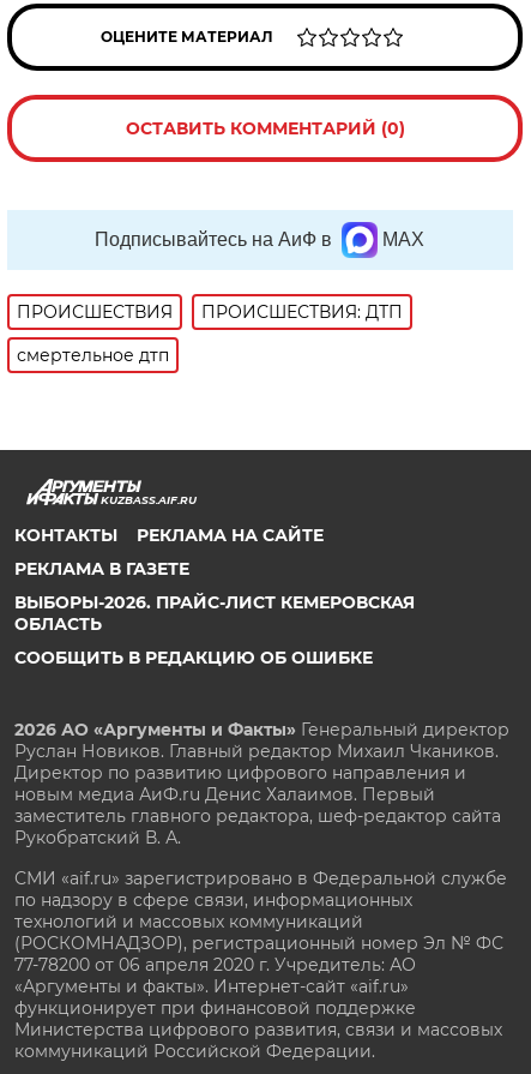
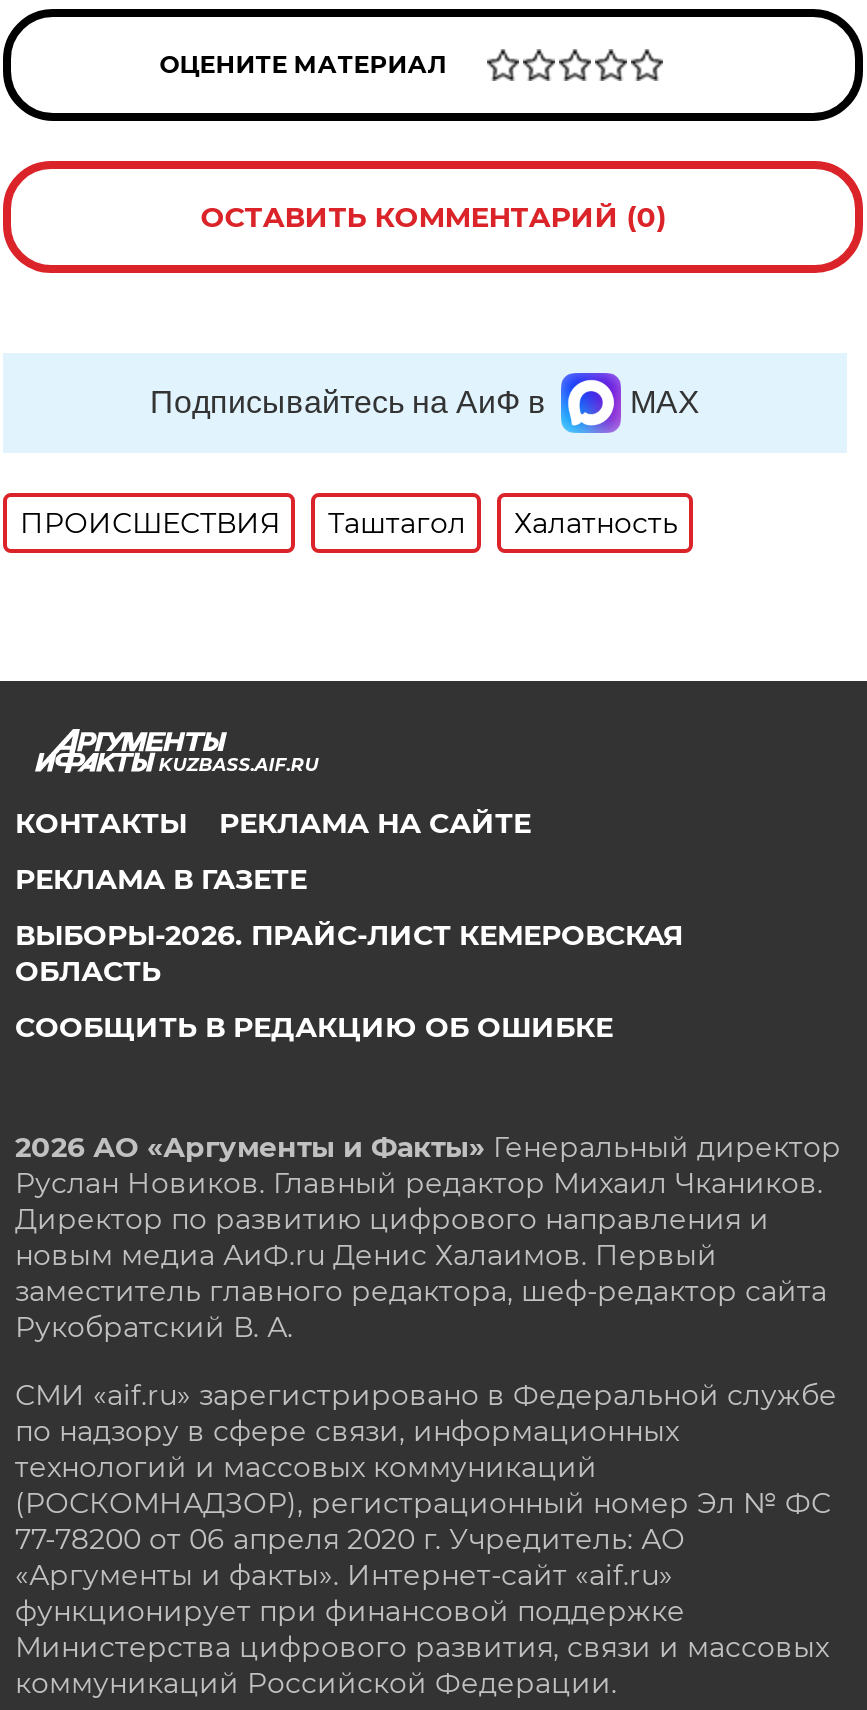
[17,301,403,366] ПРОИСШЕСТВИЯ: ДТП | смертельное дтп -> [328,504,678,540] Таштагол | Халатность

